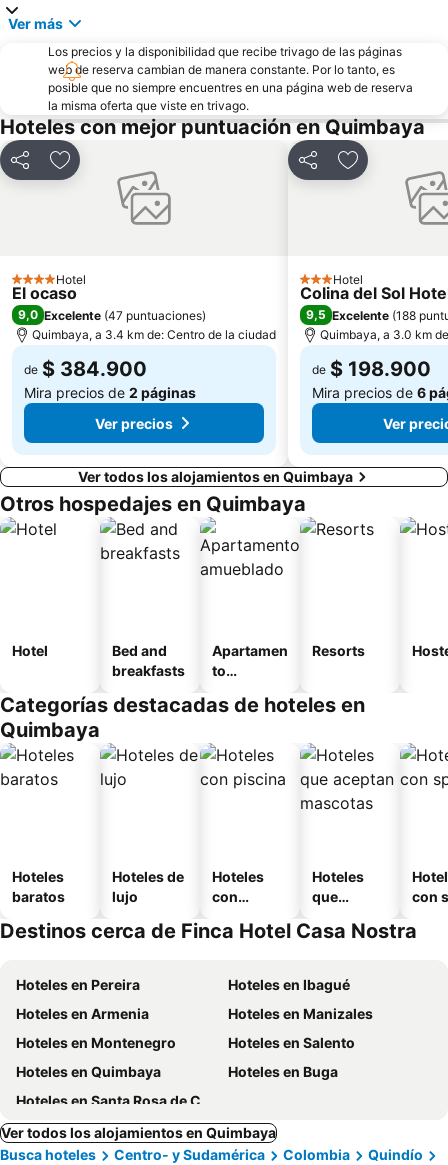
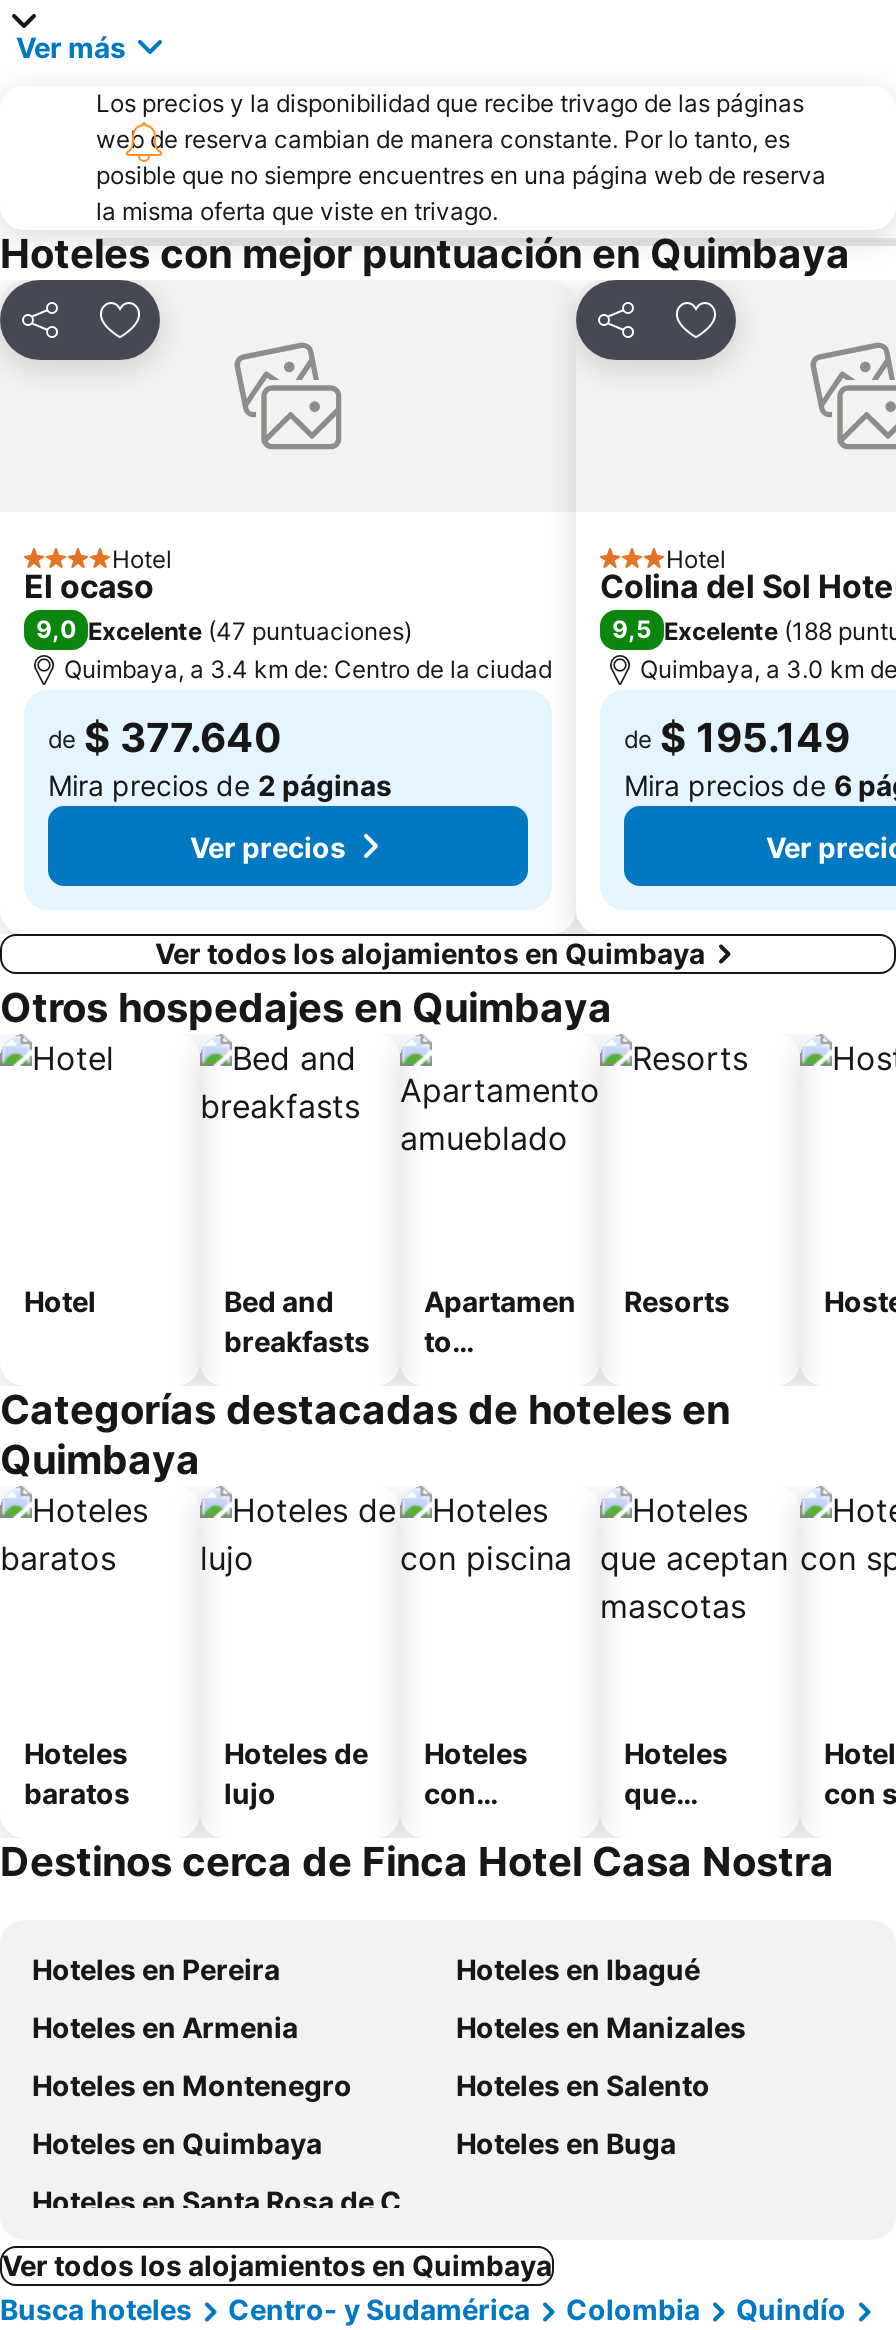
[24,357,147,381] de $ 384.900 -> [48,714,282,762] de $ 377.640
[312,357,431,381] de $ 198.900 -> [624,714,850,762] de $ 195.149

